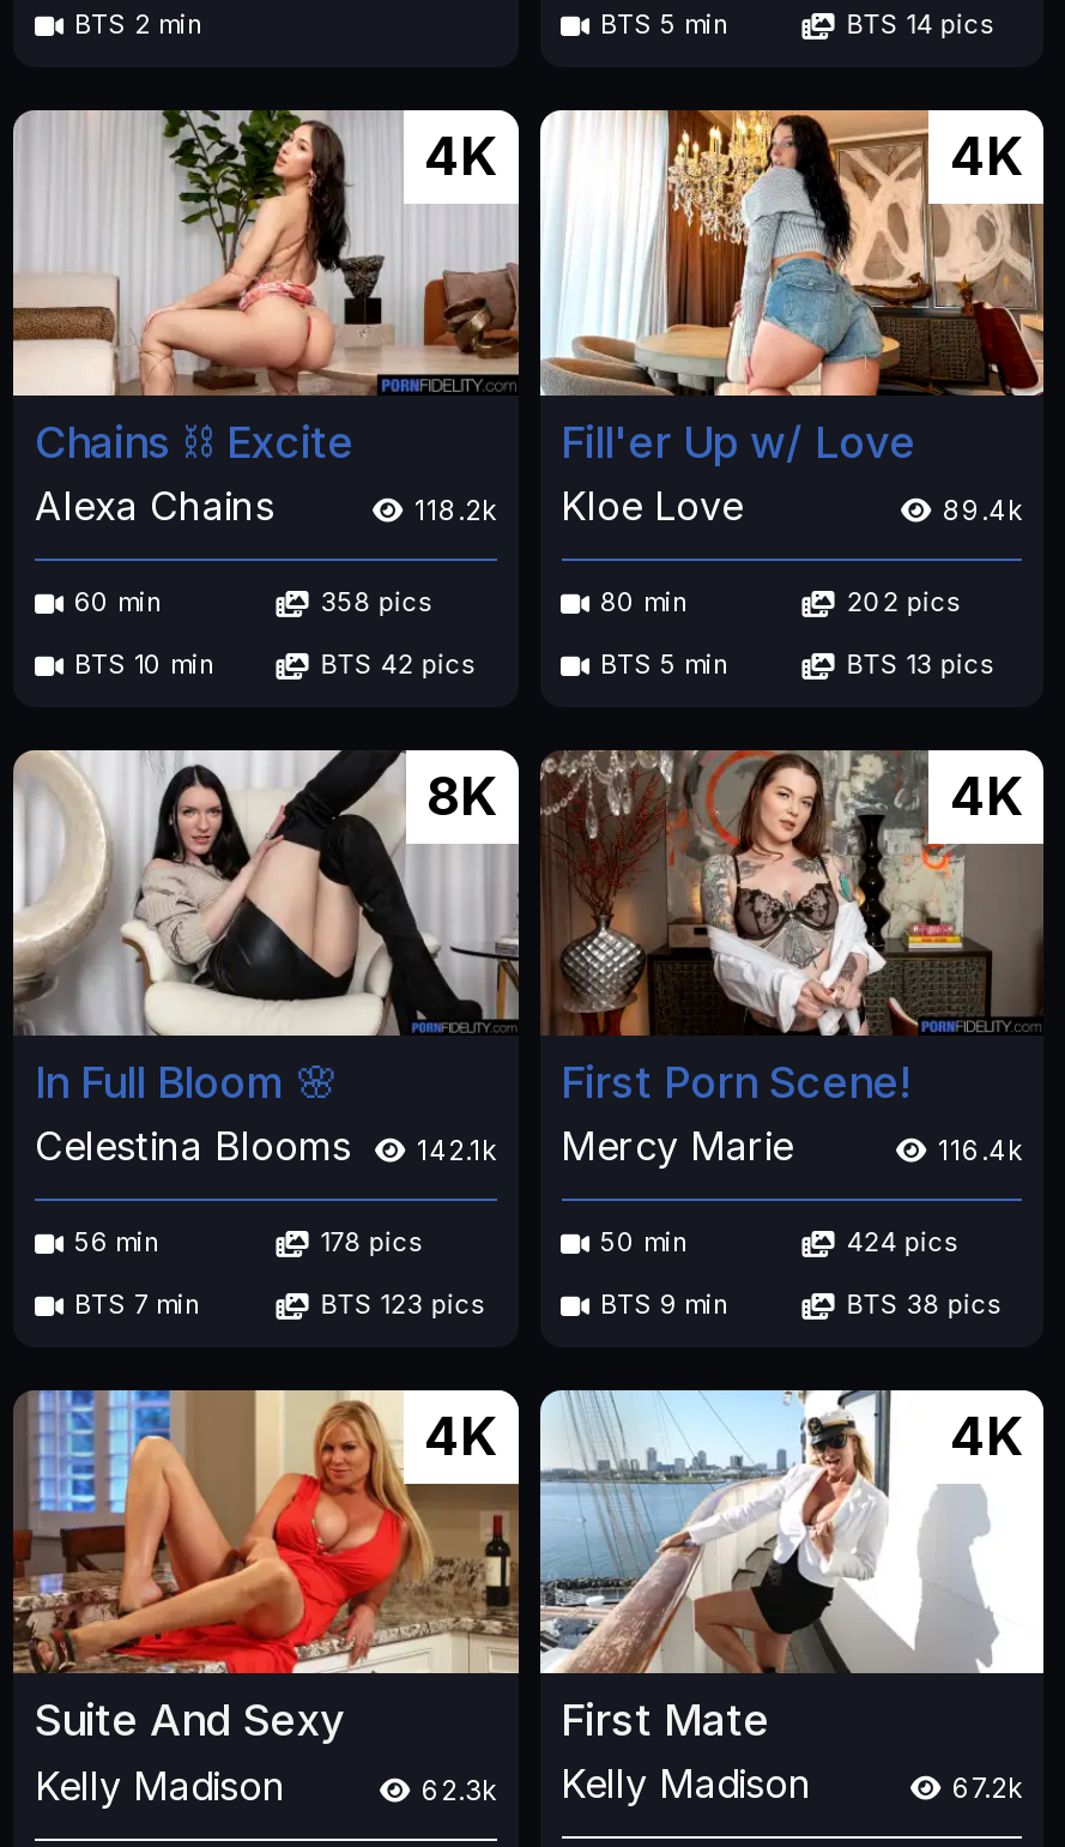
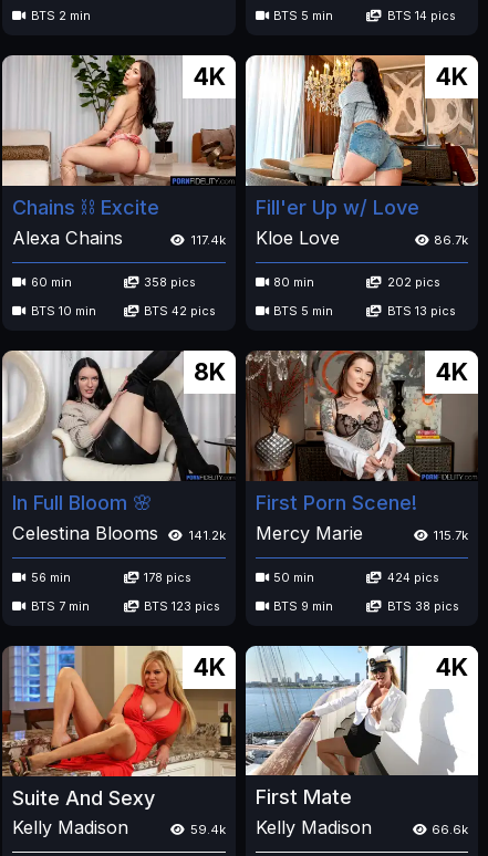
[414,482,743,530] 118.2k Kloe Love -> [190,226,339,248] 117.4k Kloe Love
[943,494,1022,528] 89.4k -> [434,232,468,247] 86.7k
[35,1122,793,1170] Celestina Blooms 142.1k Mercy Marie -> [12,521,362,544] Celestina Blooms 141.2k Mercy Marie
[938,1134,1022,1167] 116.4k -> [433,527,468,542] 115.7k
[422,1760,812,1808] 62.3k Kelly Madison -> [190,816,371,838] 59.4k Kelly Madison
[952,1772,1022,1806] 67.2k -> [432,822,468,837] 66.6k

